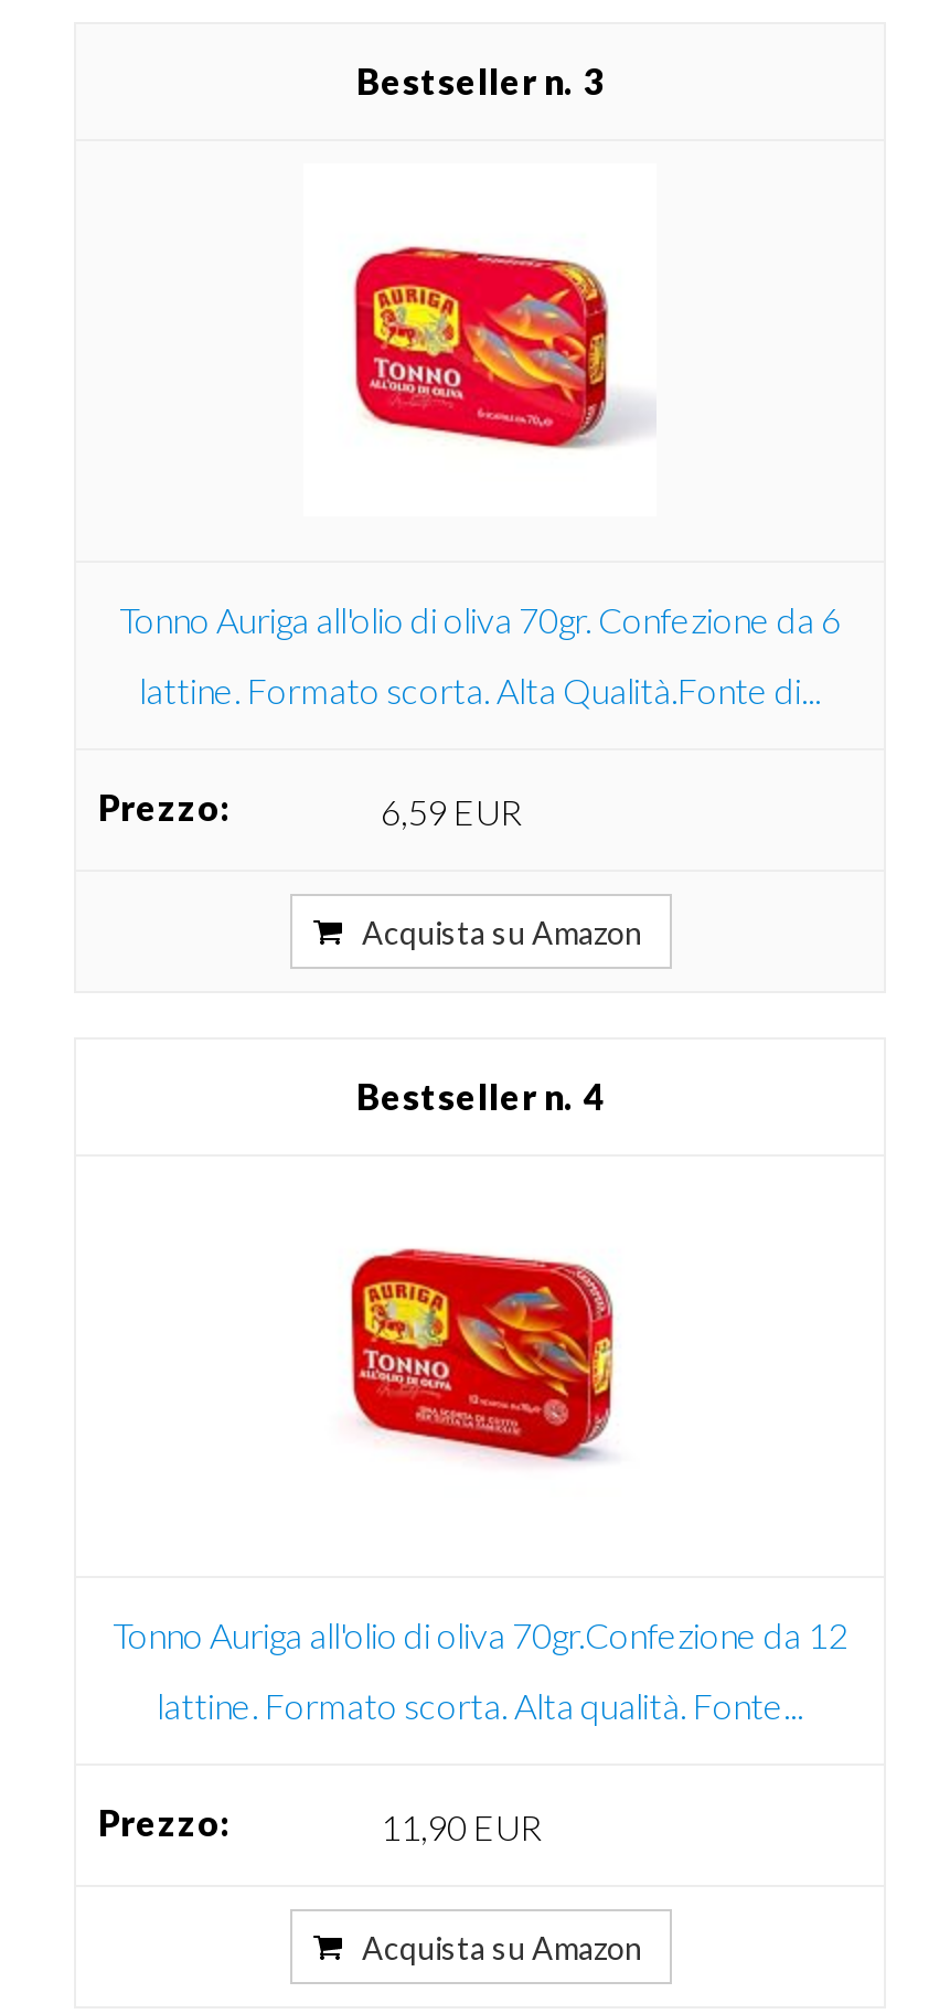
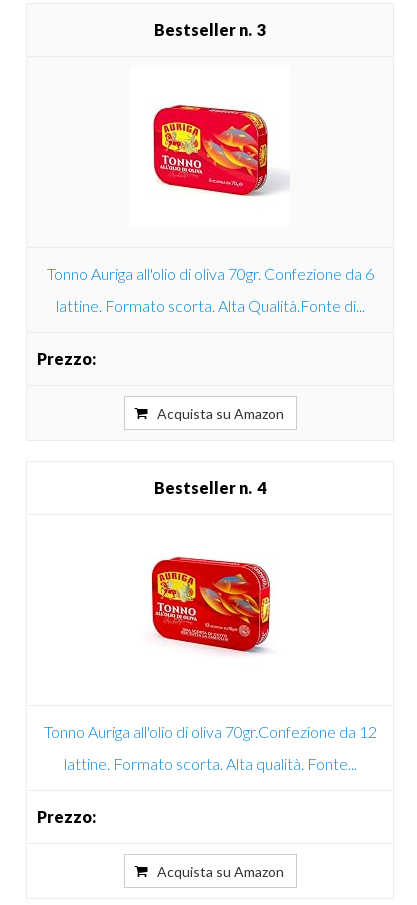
[381,791,522,833] 6,59 EUR -> none
[381,1807,542,1849] 11,90 EUR -> none

